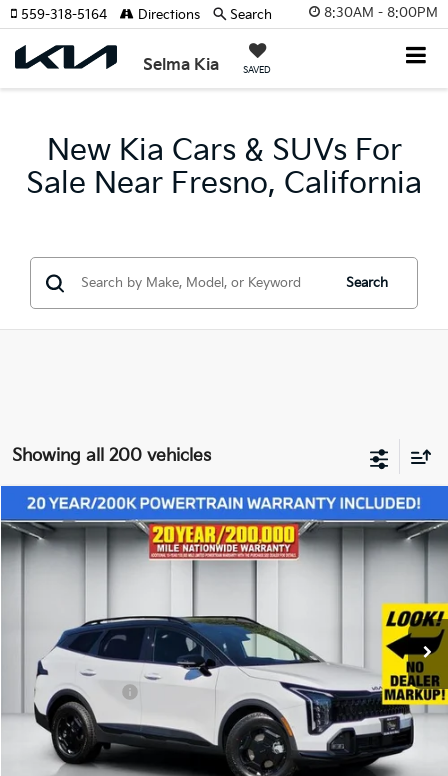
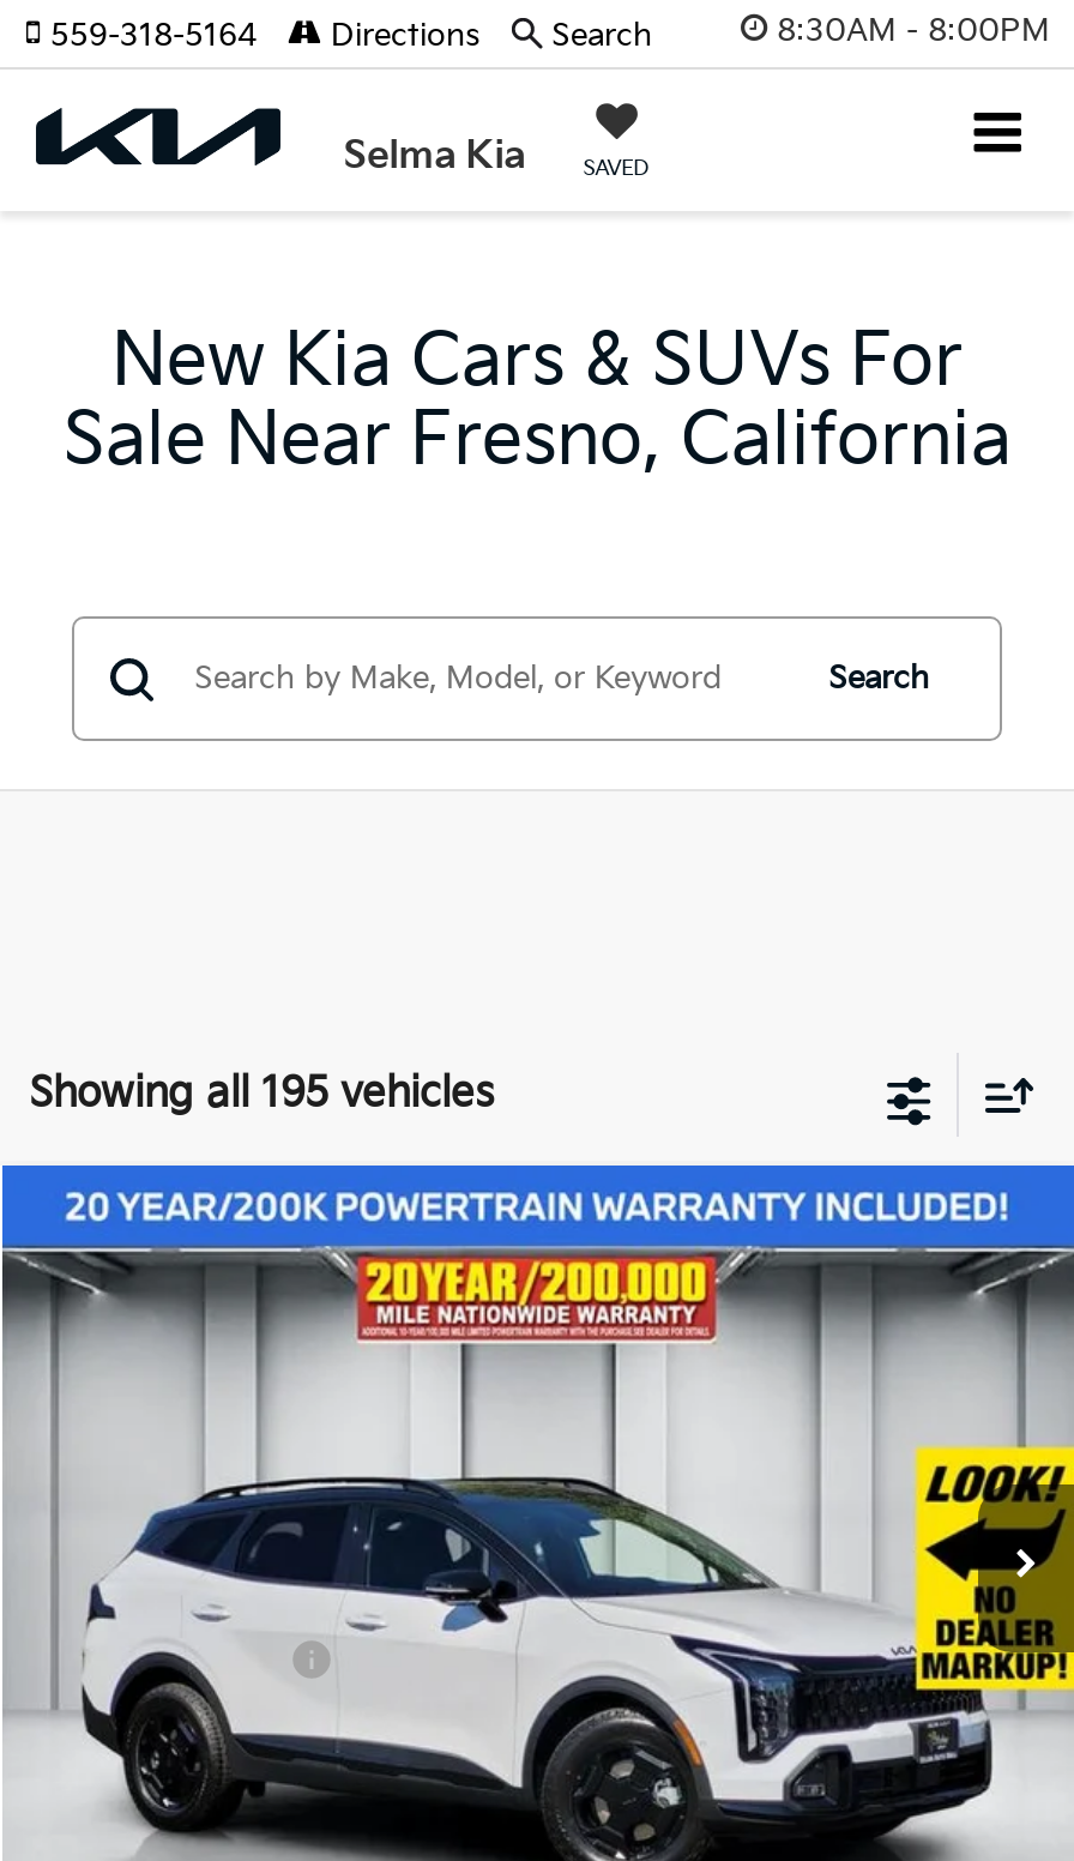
[12,446,211,466] Showing all 200 vehicles -> [29,1070,494,1118] Showing all 195 vehicles

